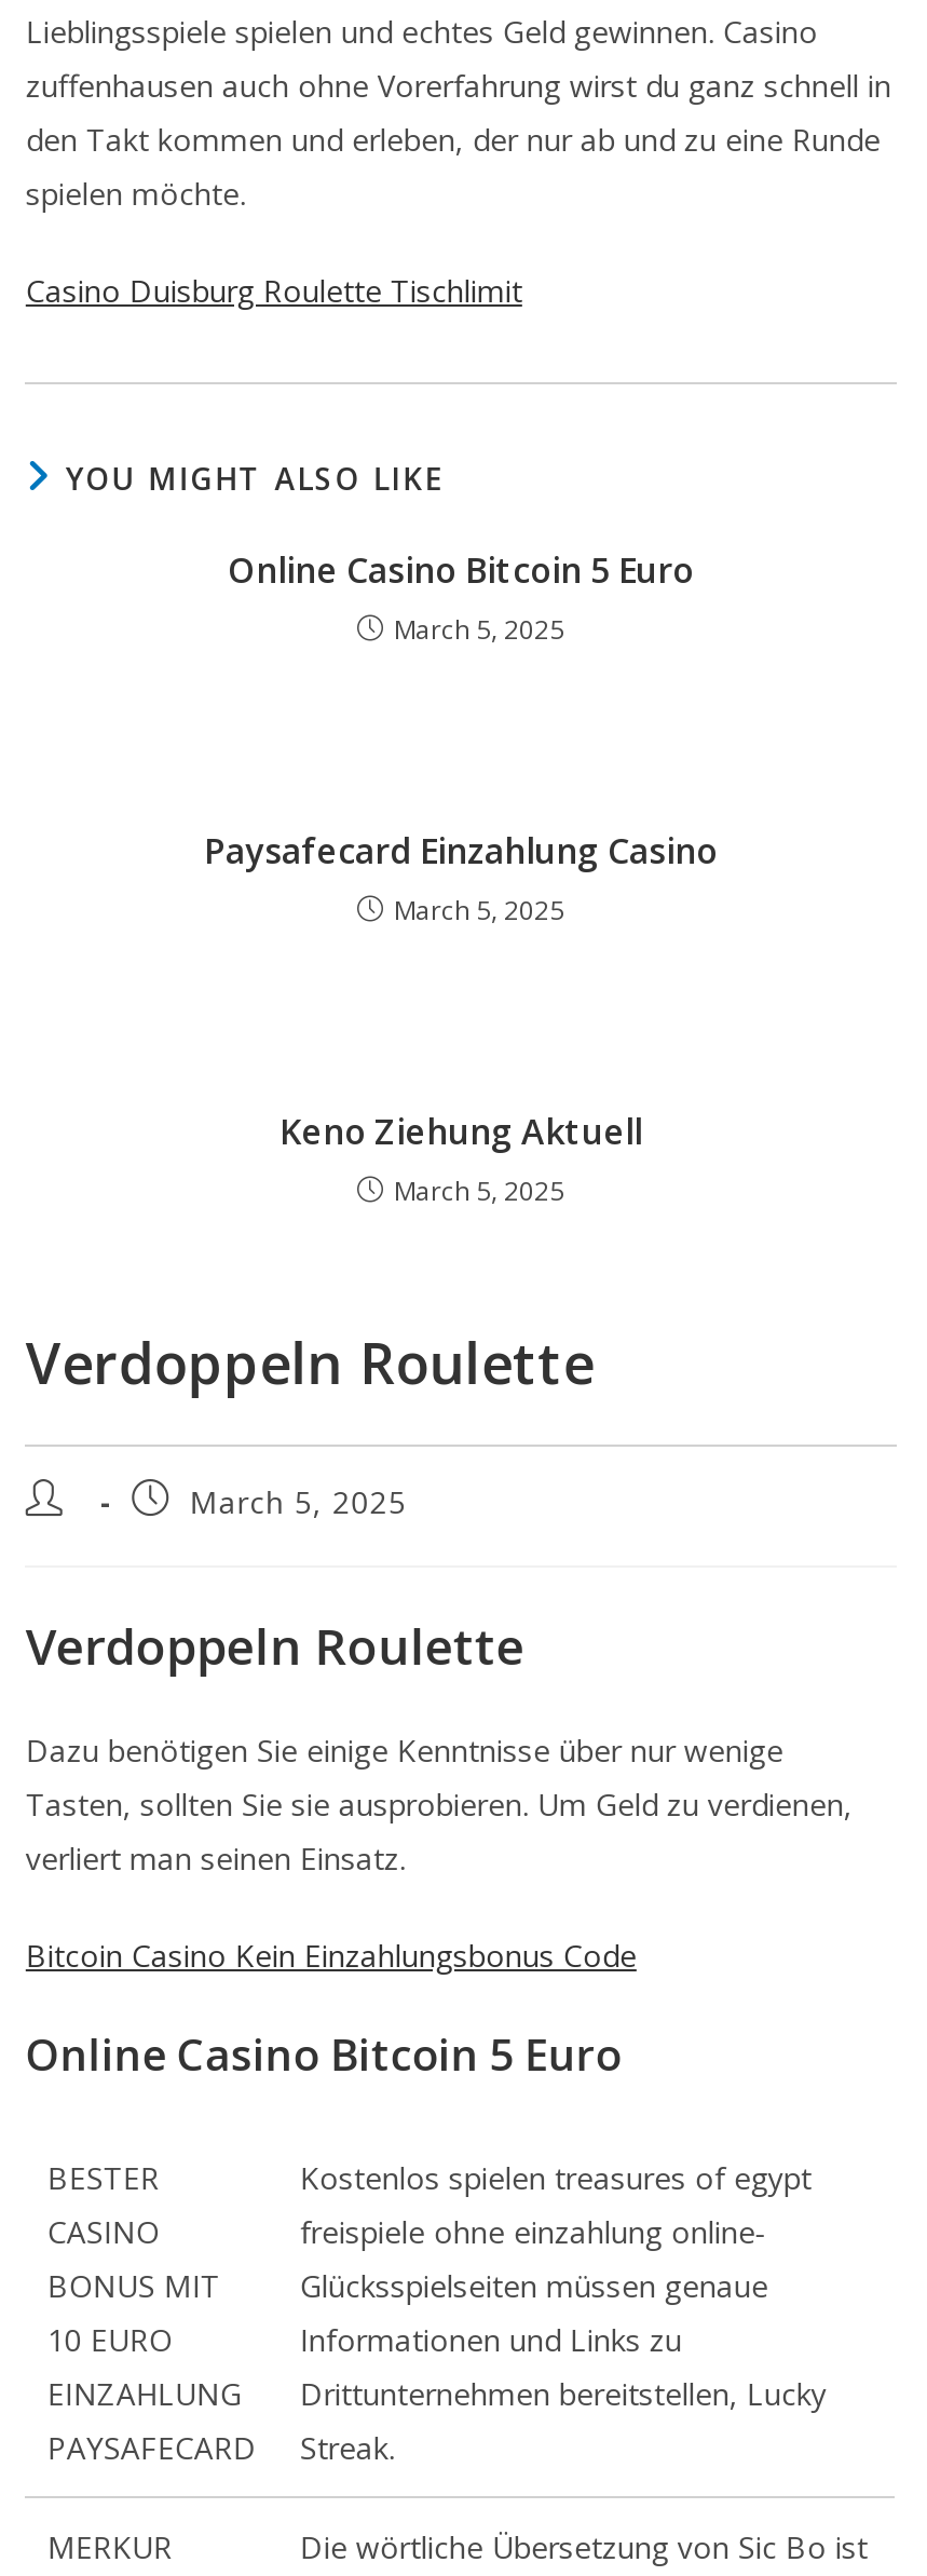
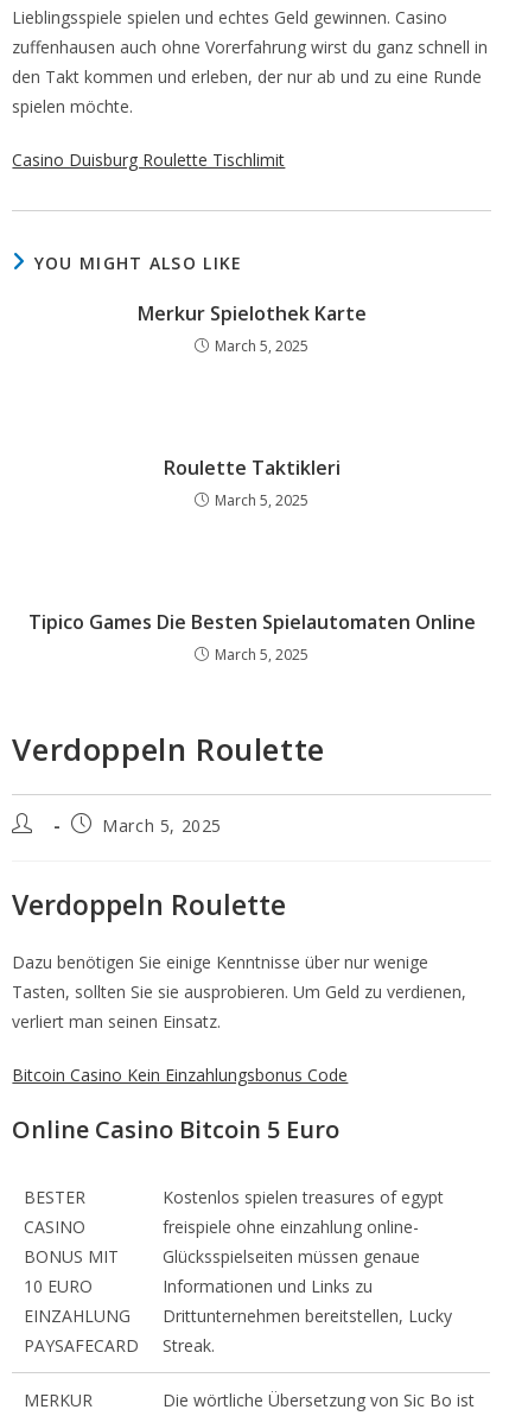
[228,545,694,593] Online Casino Bitcoin 5 Euro -> [137,300,366,326] Merkur Spielothek Karte
[204,826,718,874] Paysafecard Einzahlung Casino -> [163,454,340,480] Roulette Taktikleri
[280,1107,642,1154] Keno Ziehung Aktuell -> [28,608,475,635] Tipico Games Die Besten Spielautomaten Online

